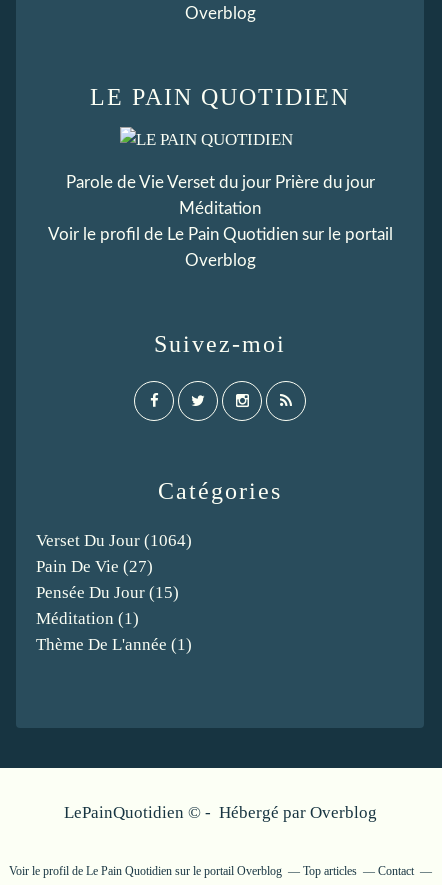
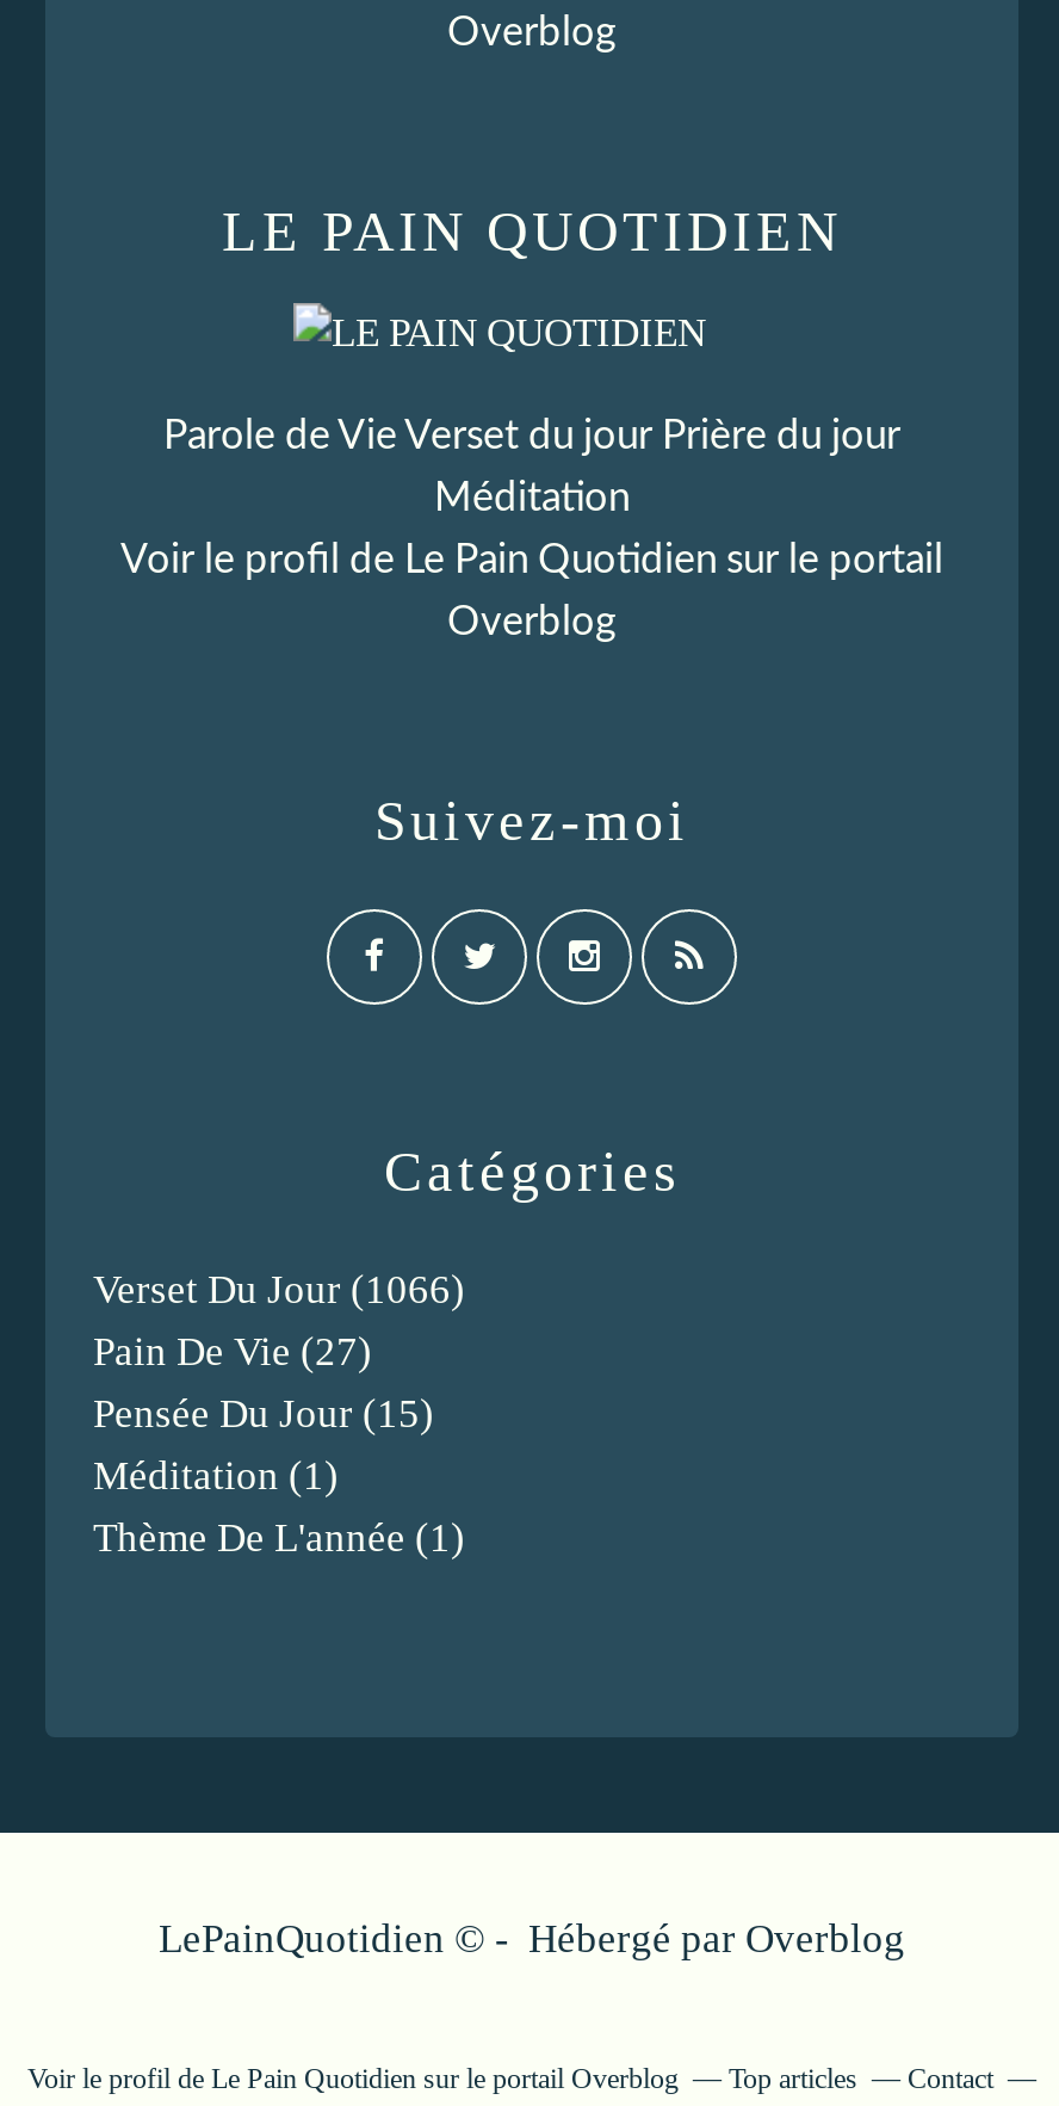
[36,531,192,550] Verset Du Jour (1064) -> [93,1267,465,1312] Verset Du Jour (1066)

